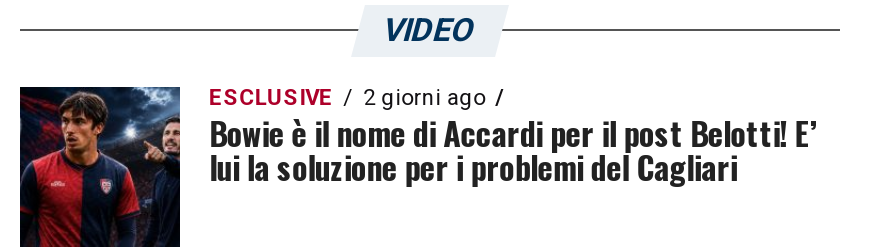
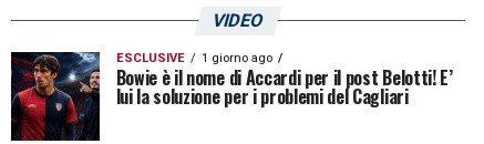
[209,84,485,110] ESCLUSIVE 2 giorni ago -> [116,51,272,65] ESCLUSIVE 1 giorno ago

